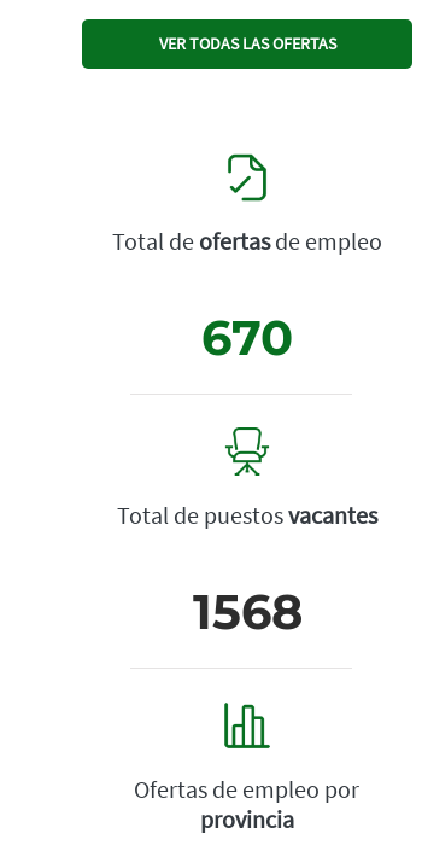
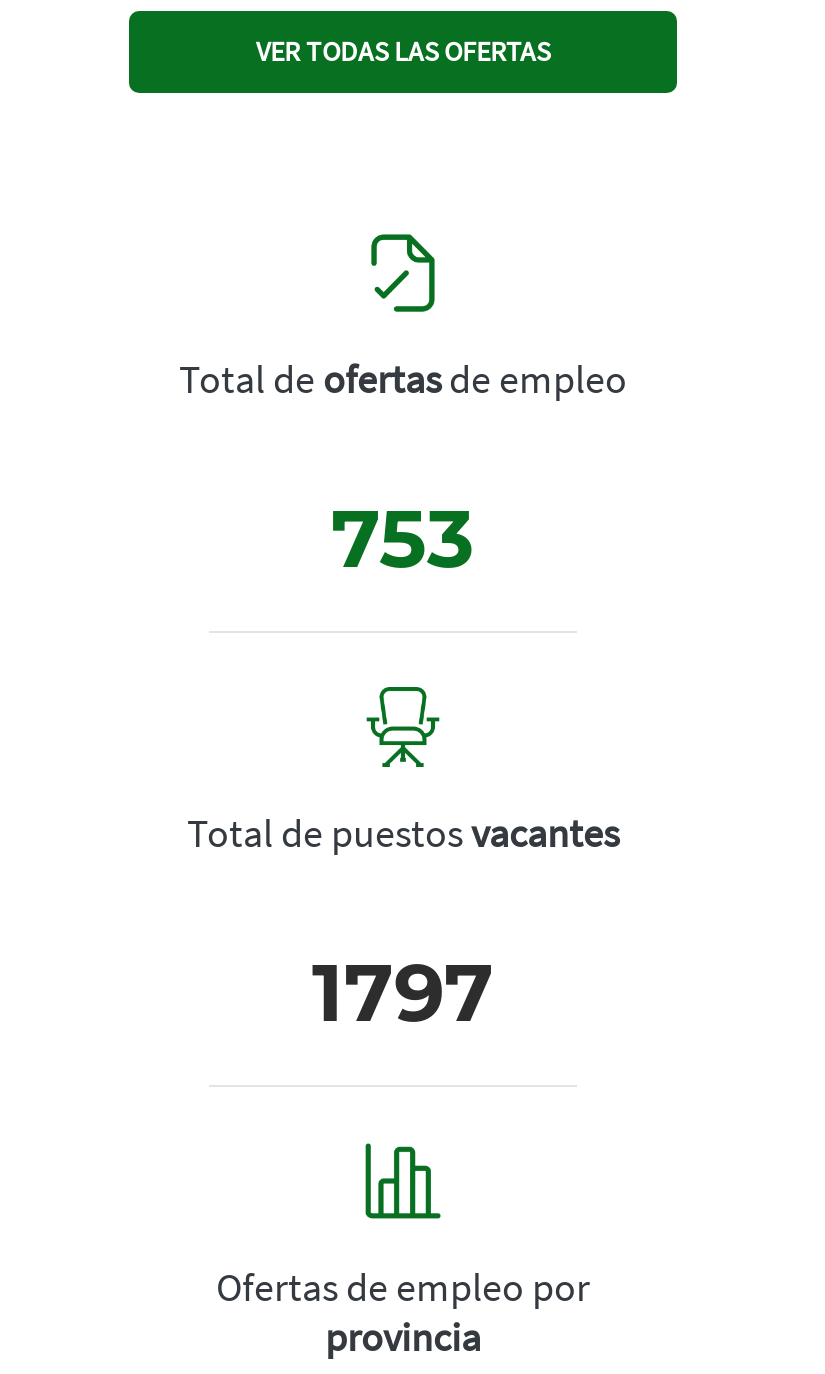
[201,308,293,367] 670 -> [331,489,475,587] 753
[192,582,302,641] 1568 -> [312,943,494,1041] 1797

